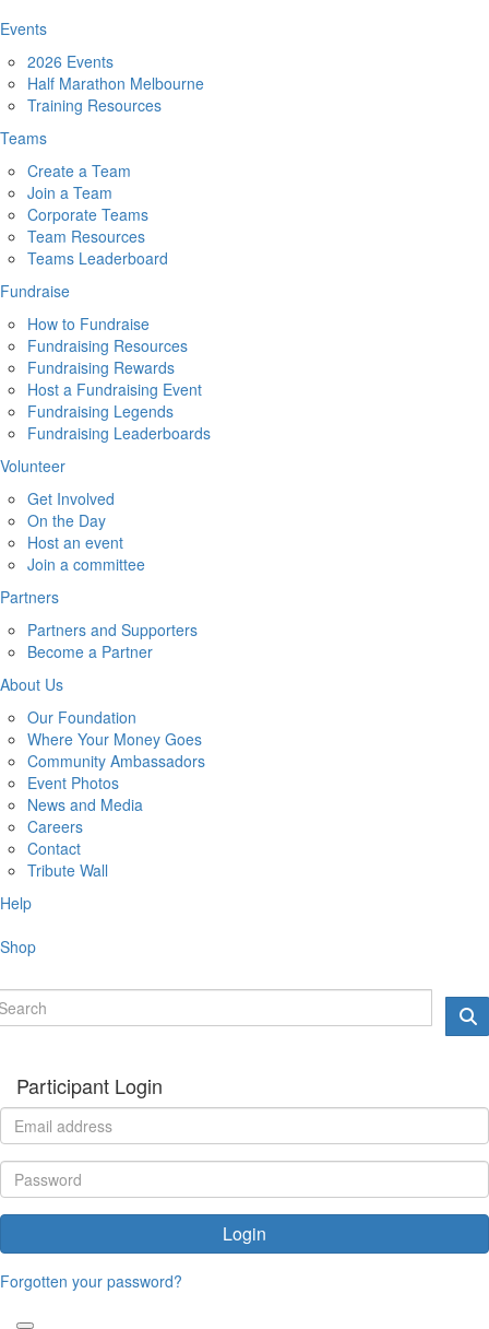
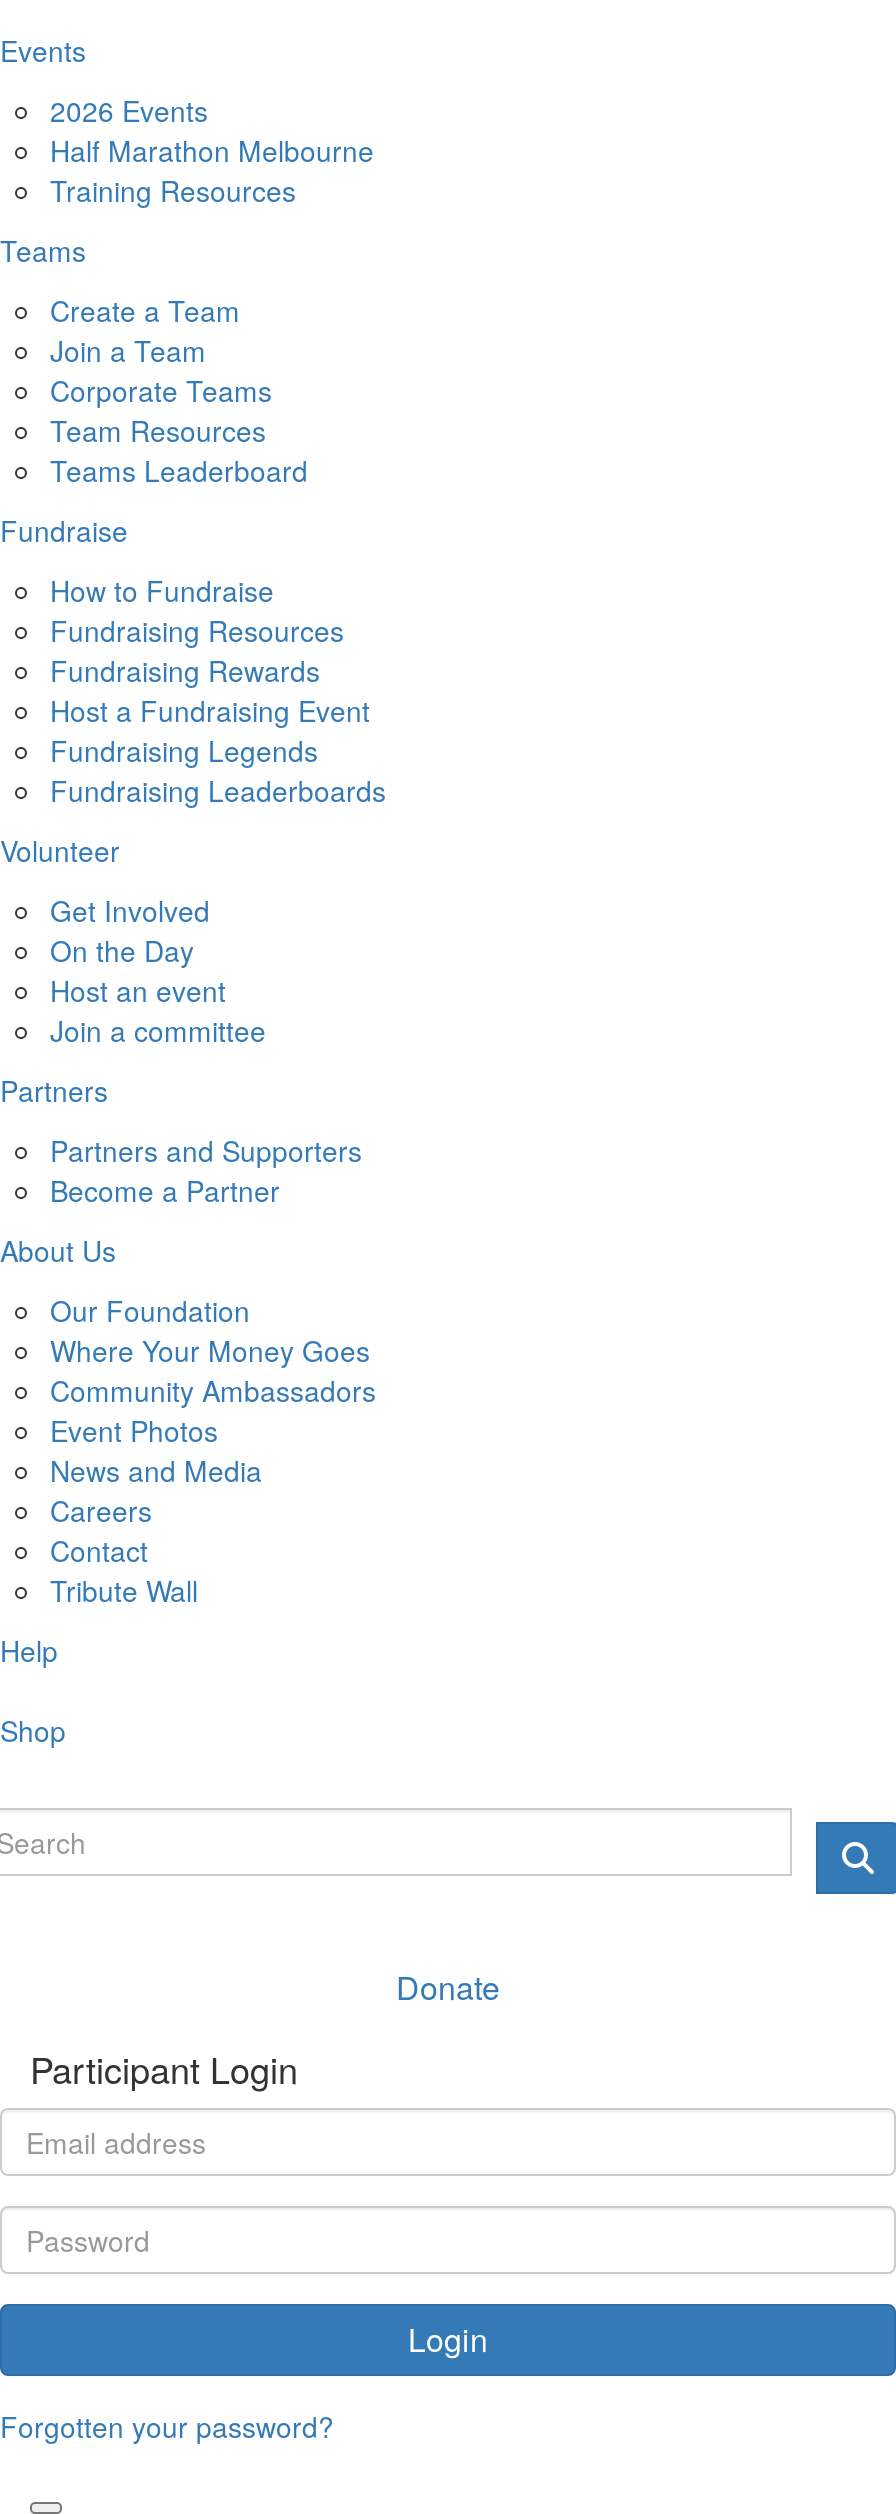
none -> [396,1963,500,2009] Donate

